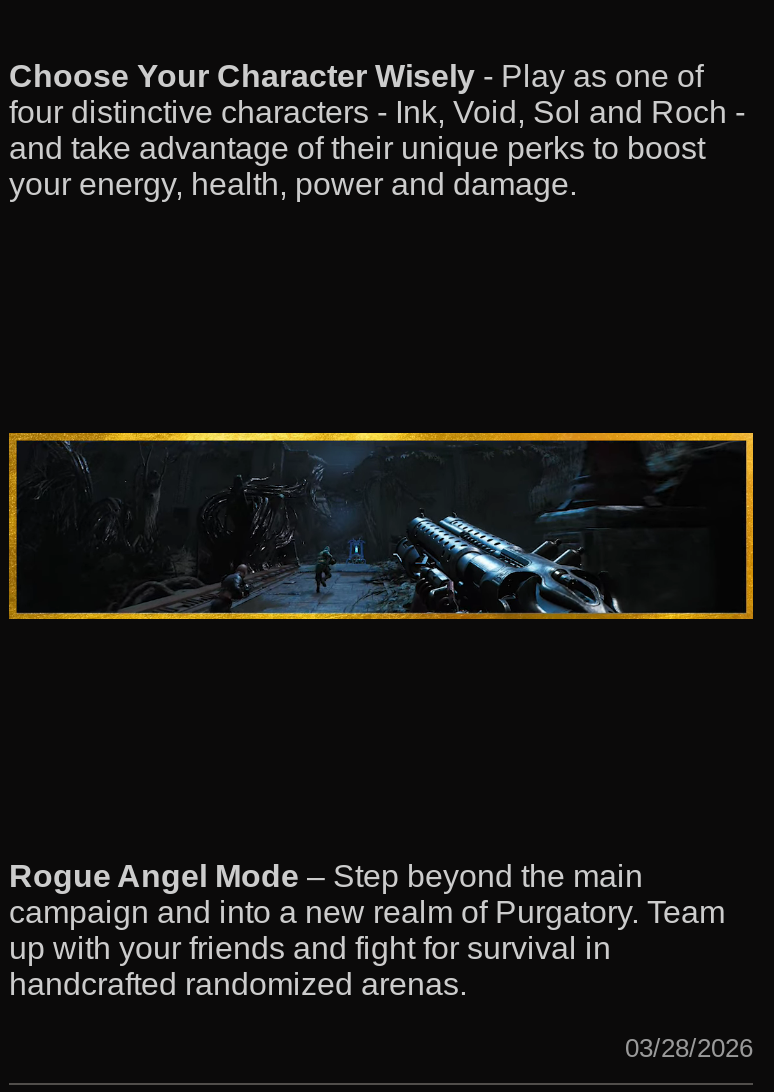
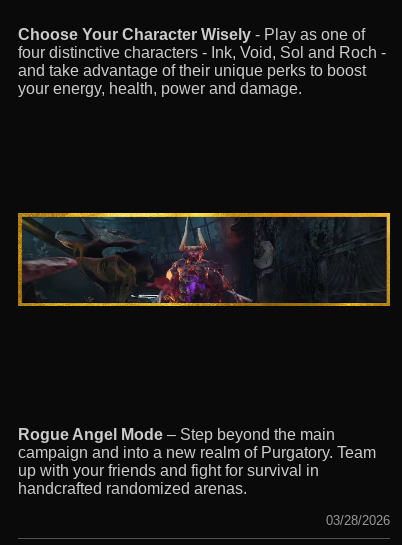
[15,439,745,615] [image] -> [21,216,386,304] [image]

